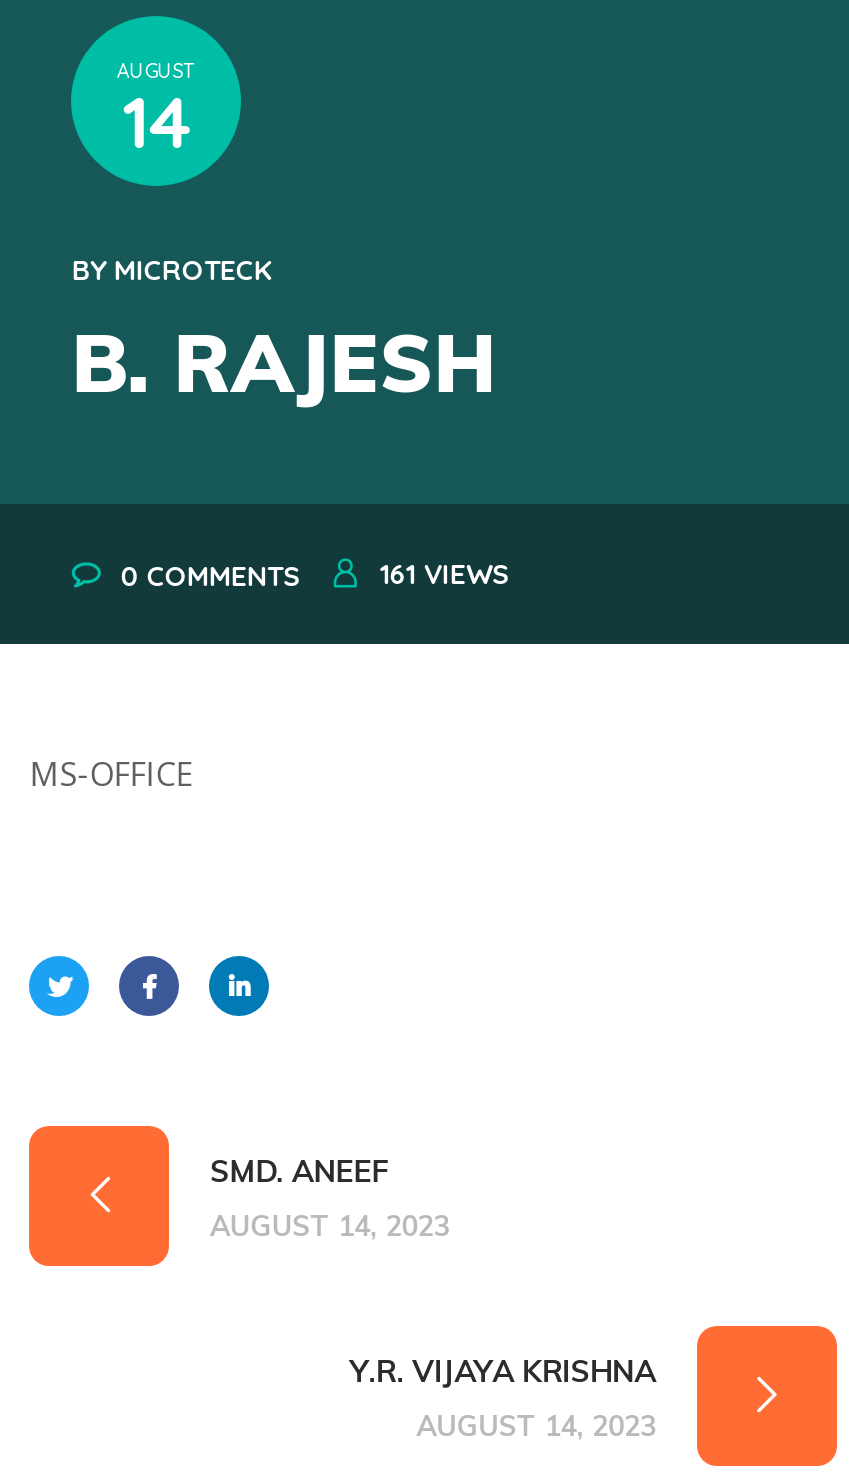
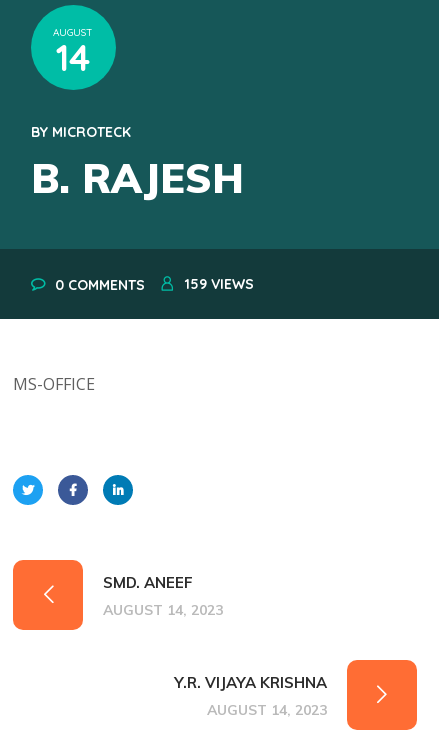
[380,555,510,591] 161 VIEWS -> [185,275,254,293] 159 VIEWS

